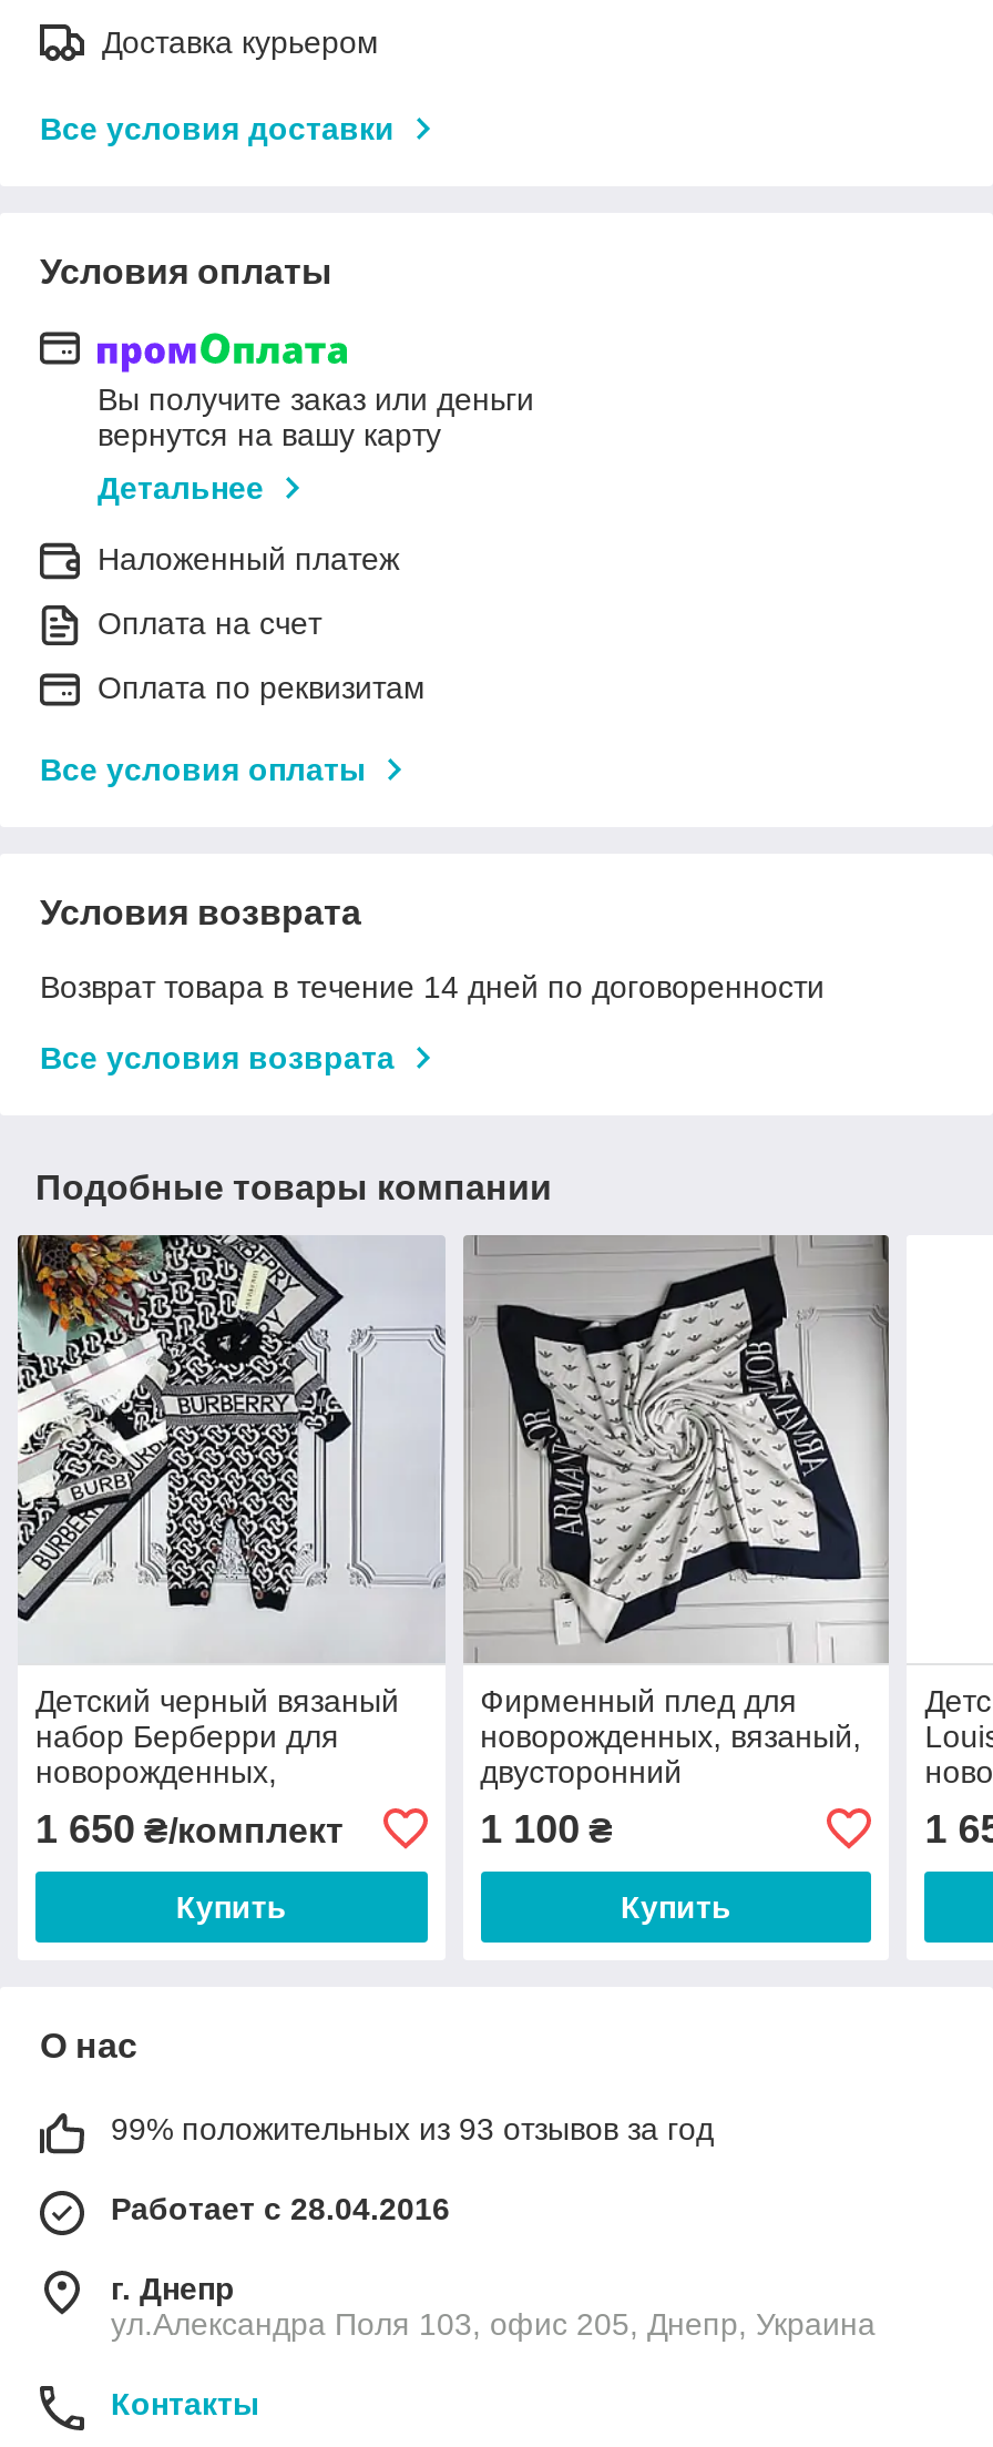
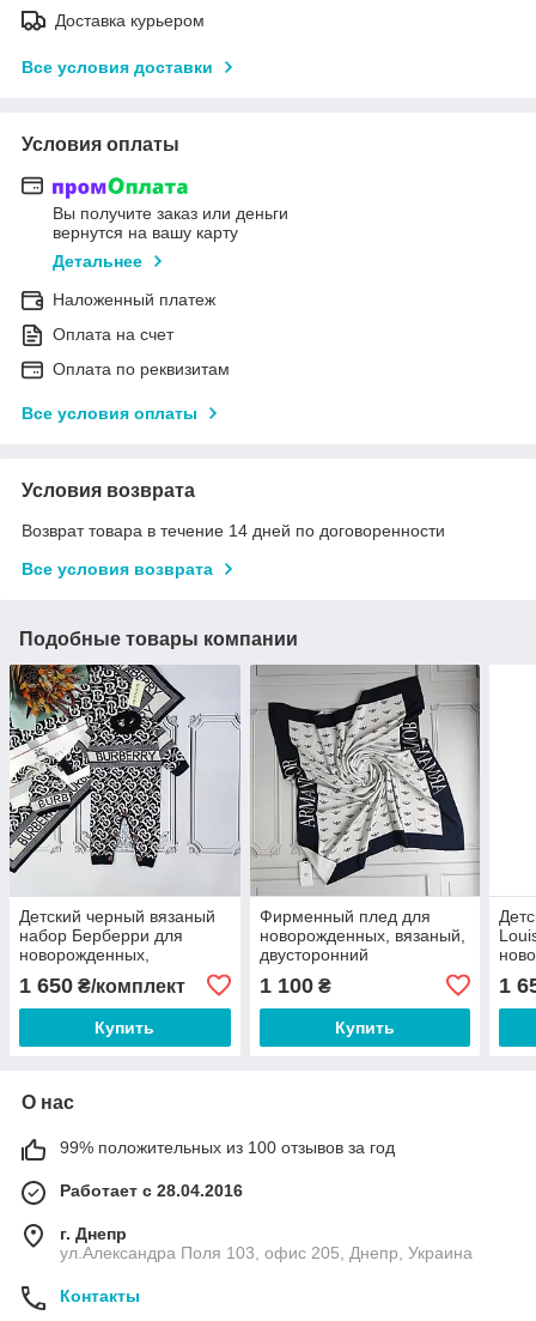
[111,2111,714,2146] 99% положительных из 93 отзывов за год -> [60,1138,395,1157] 99% положительных из 100 отзывов за год

